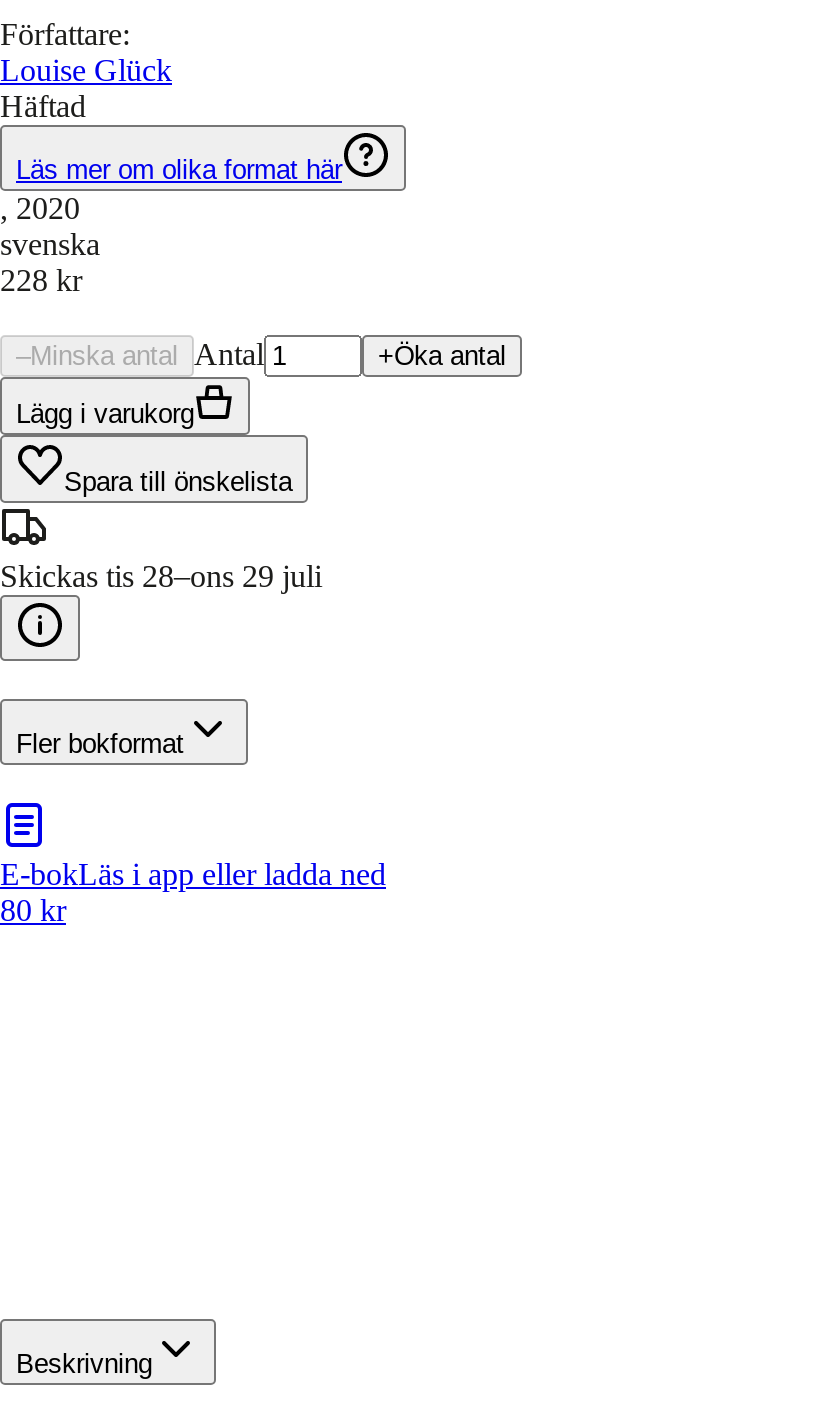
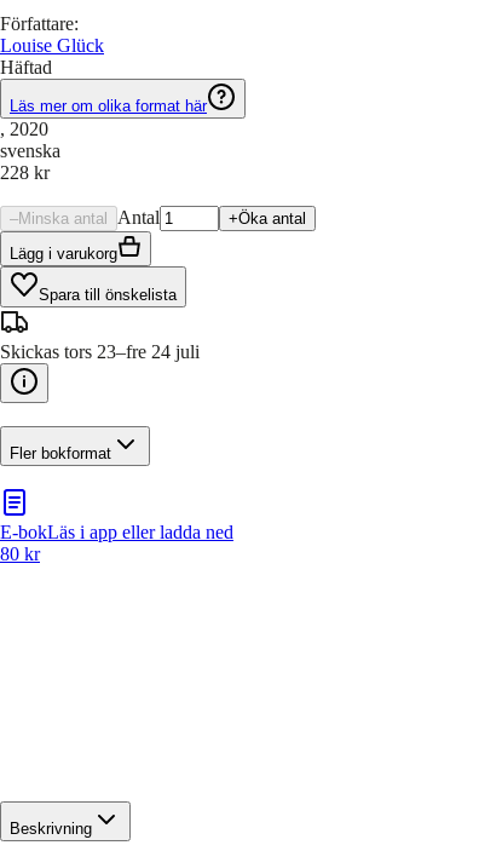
[0,559,322,593] Skickas tis 28–ons 29 juli -> [0,341,200,362] Skickas tors 23–fre 24 juli

